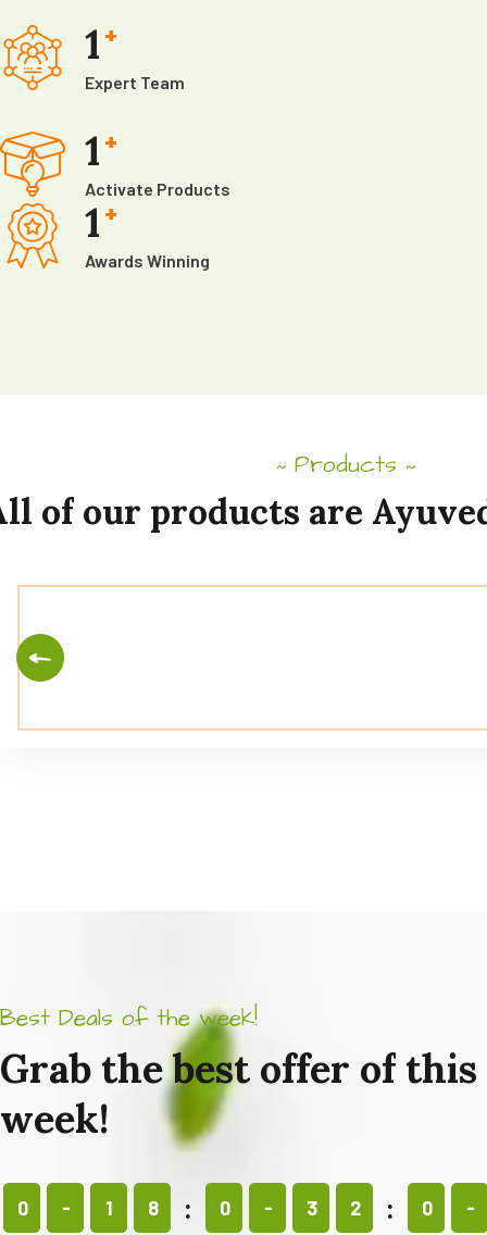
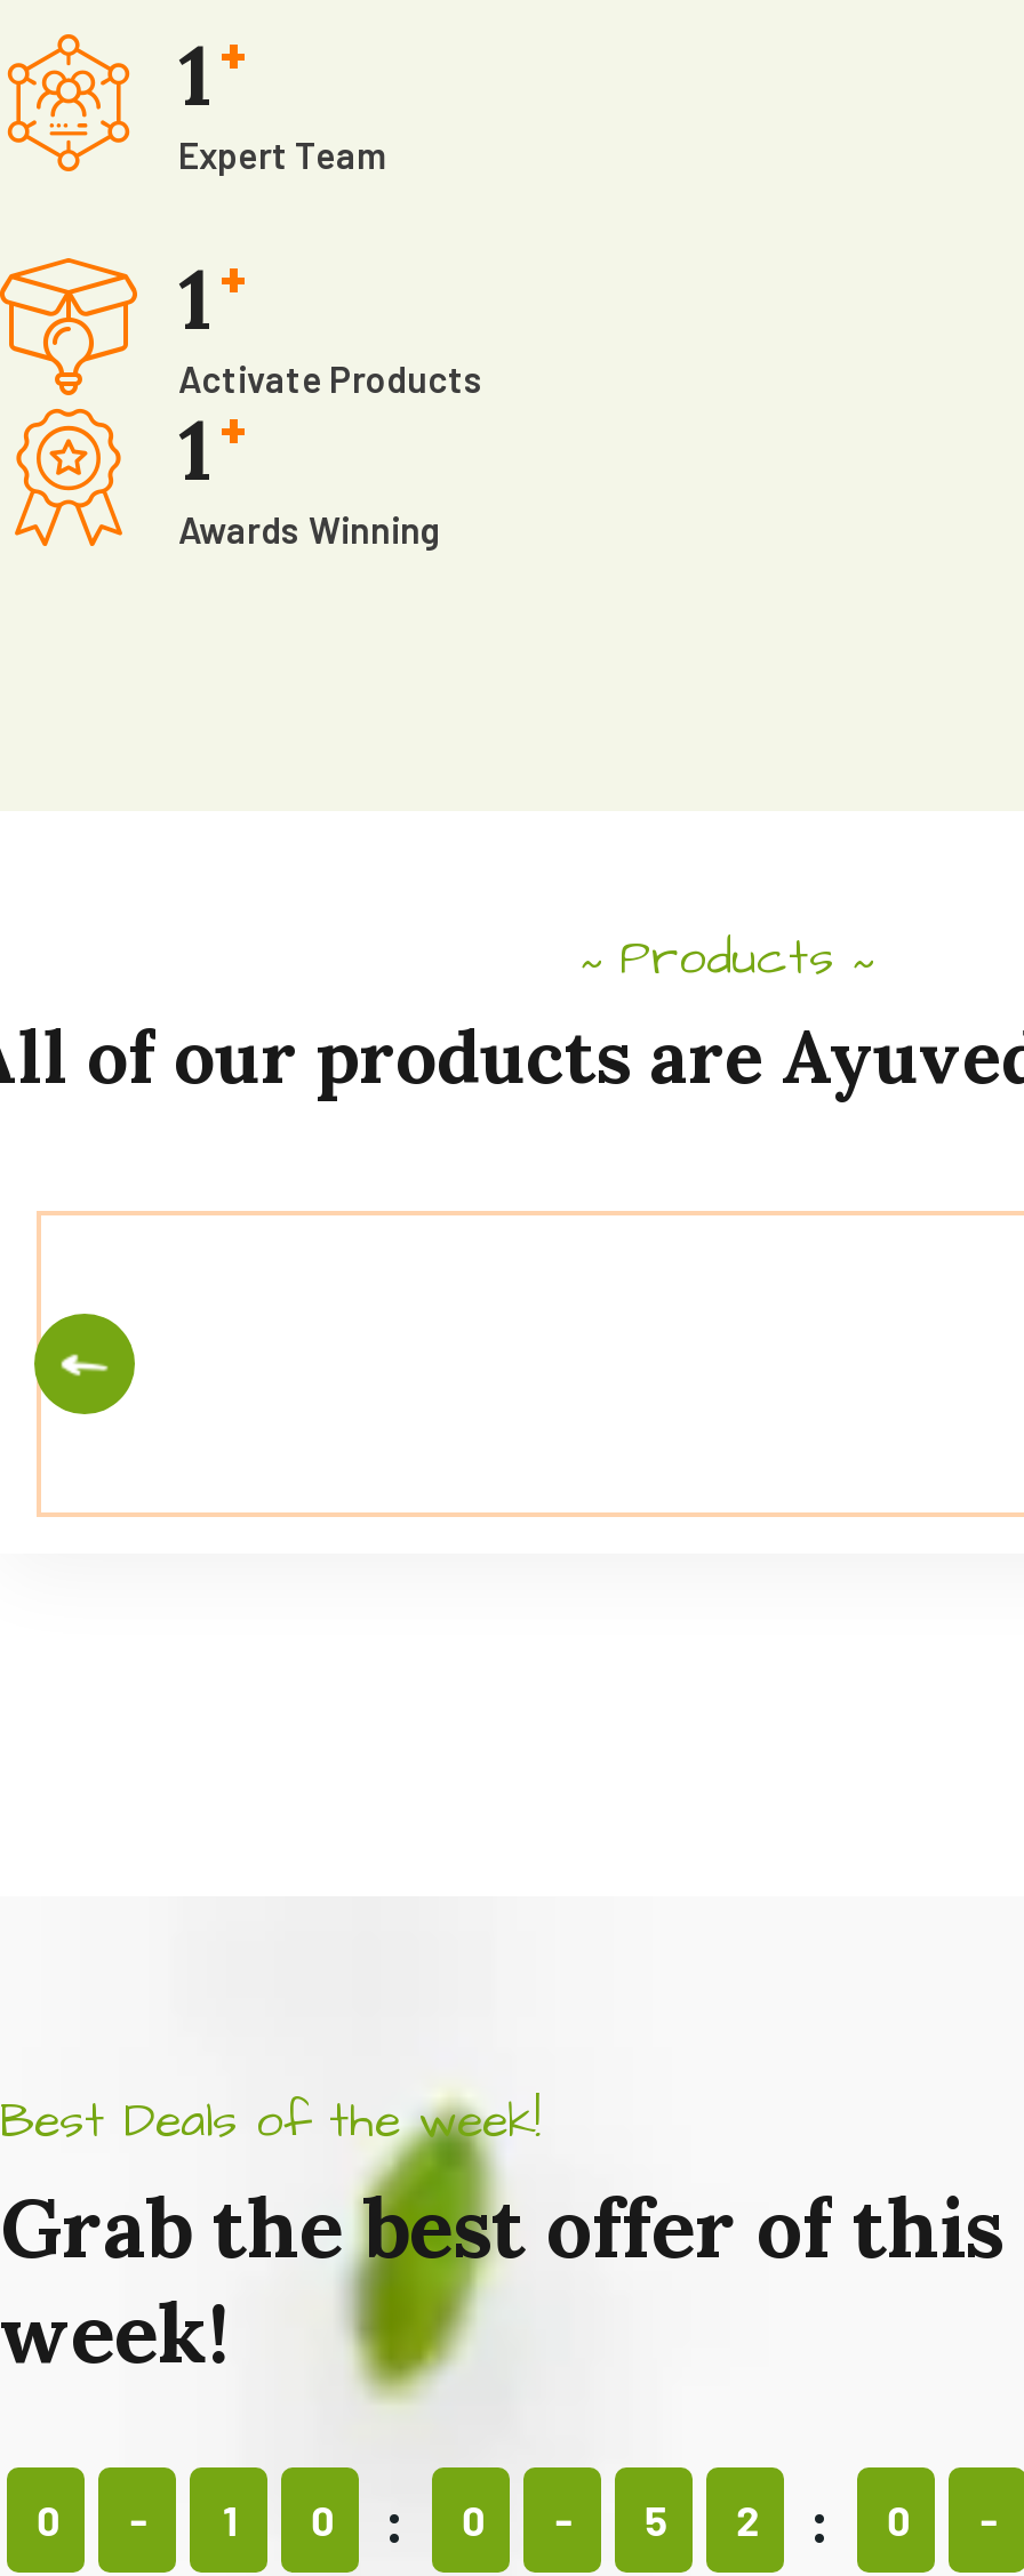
[148,1196,157,1220] 8 -> [311,2495,329,2545] 0
[306,1196,315,1220] 3 -> [644,2495,663,2545] 5

